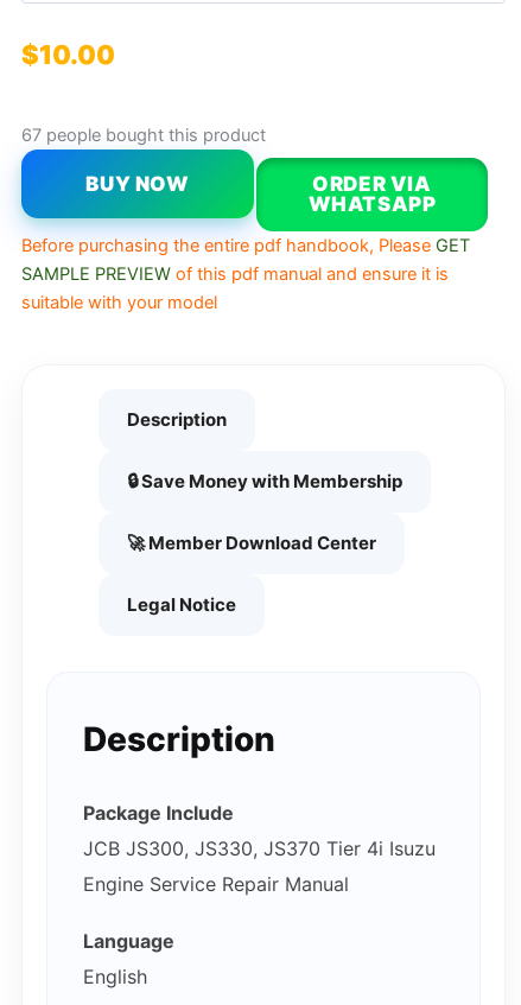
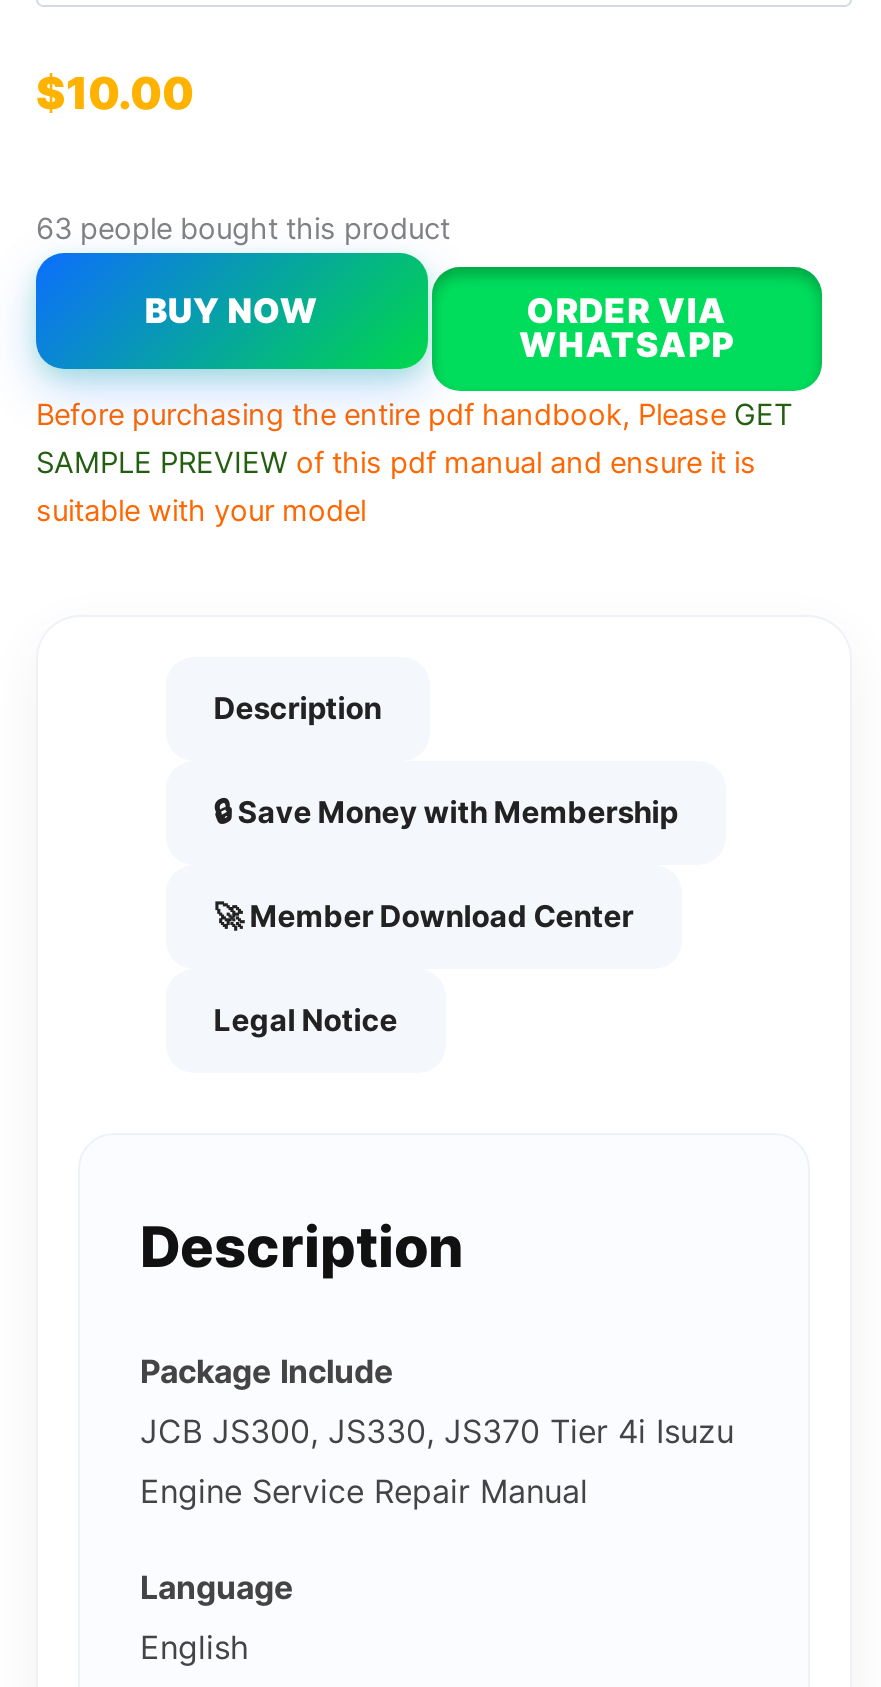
[21,125,266,147] 67 people bought this product -> [36,211,450,247] 63 people bought this product

